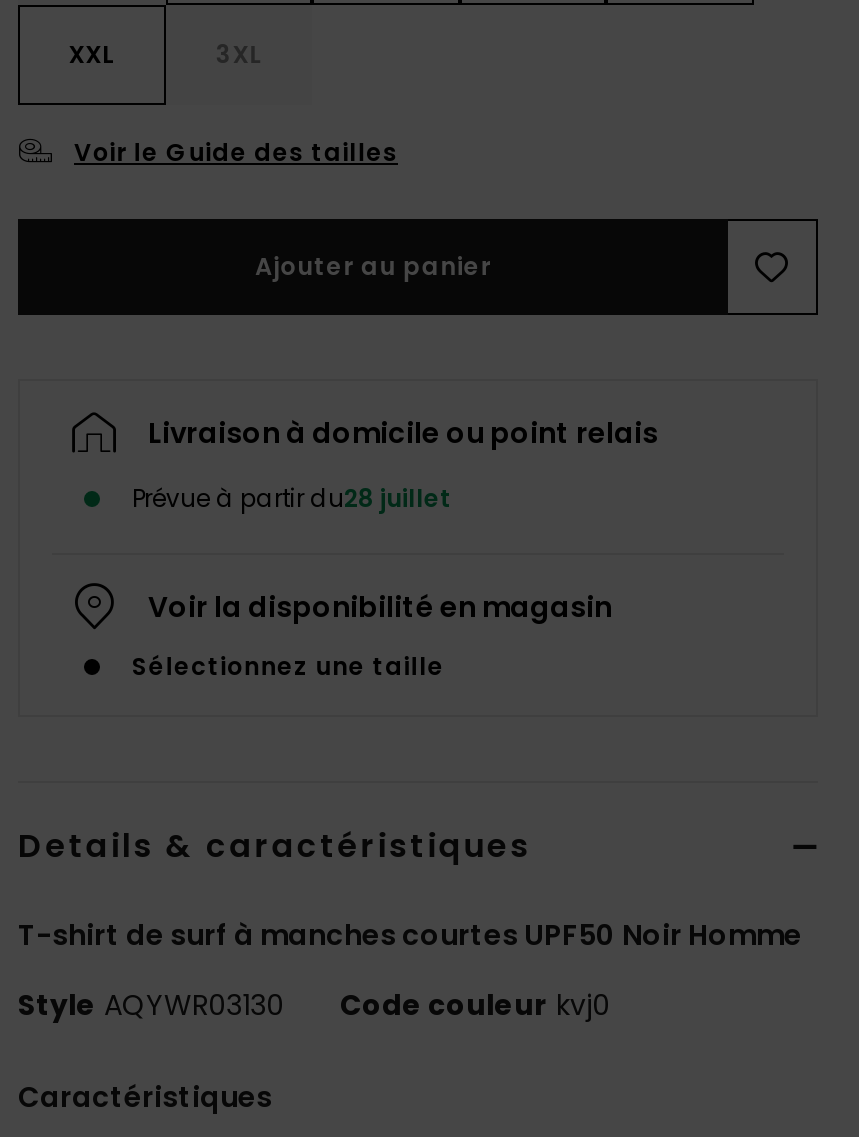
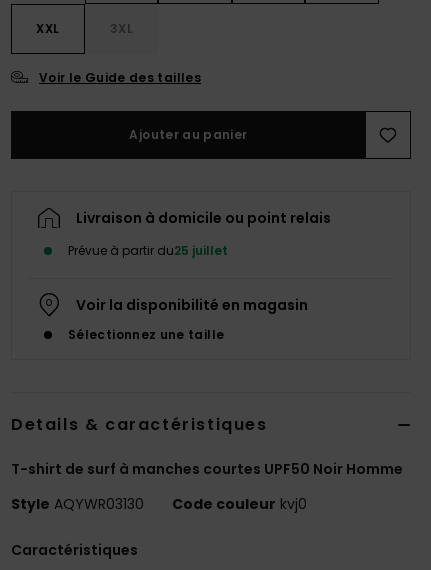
[132,481,452,515] Prévue à partir du28 juillet -> [68,242,228,259] Prévue à partir du25 juillet

